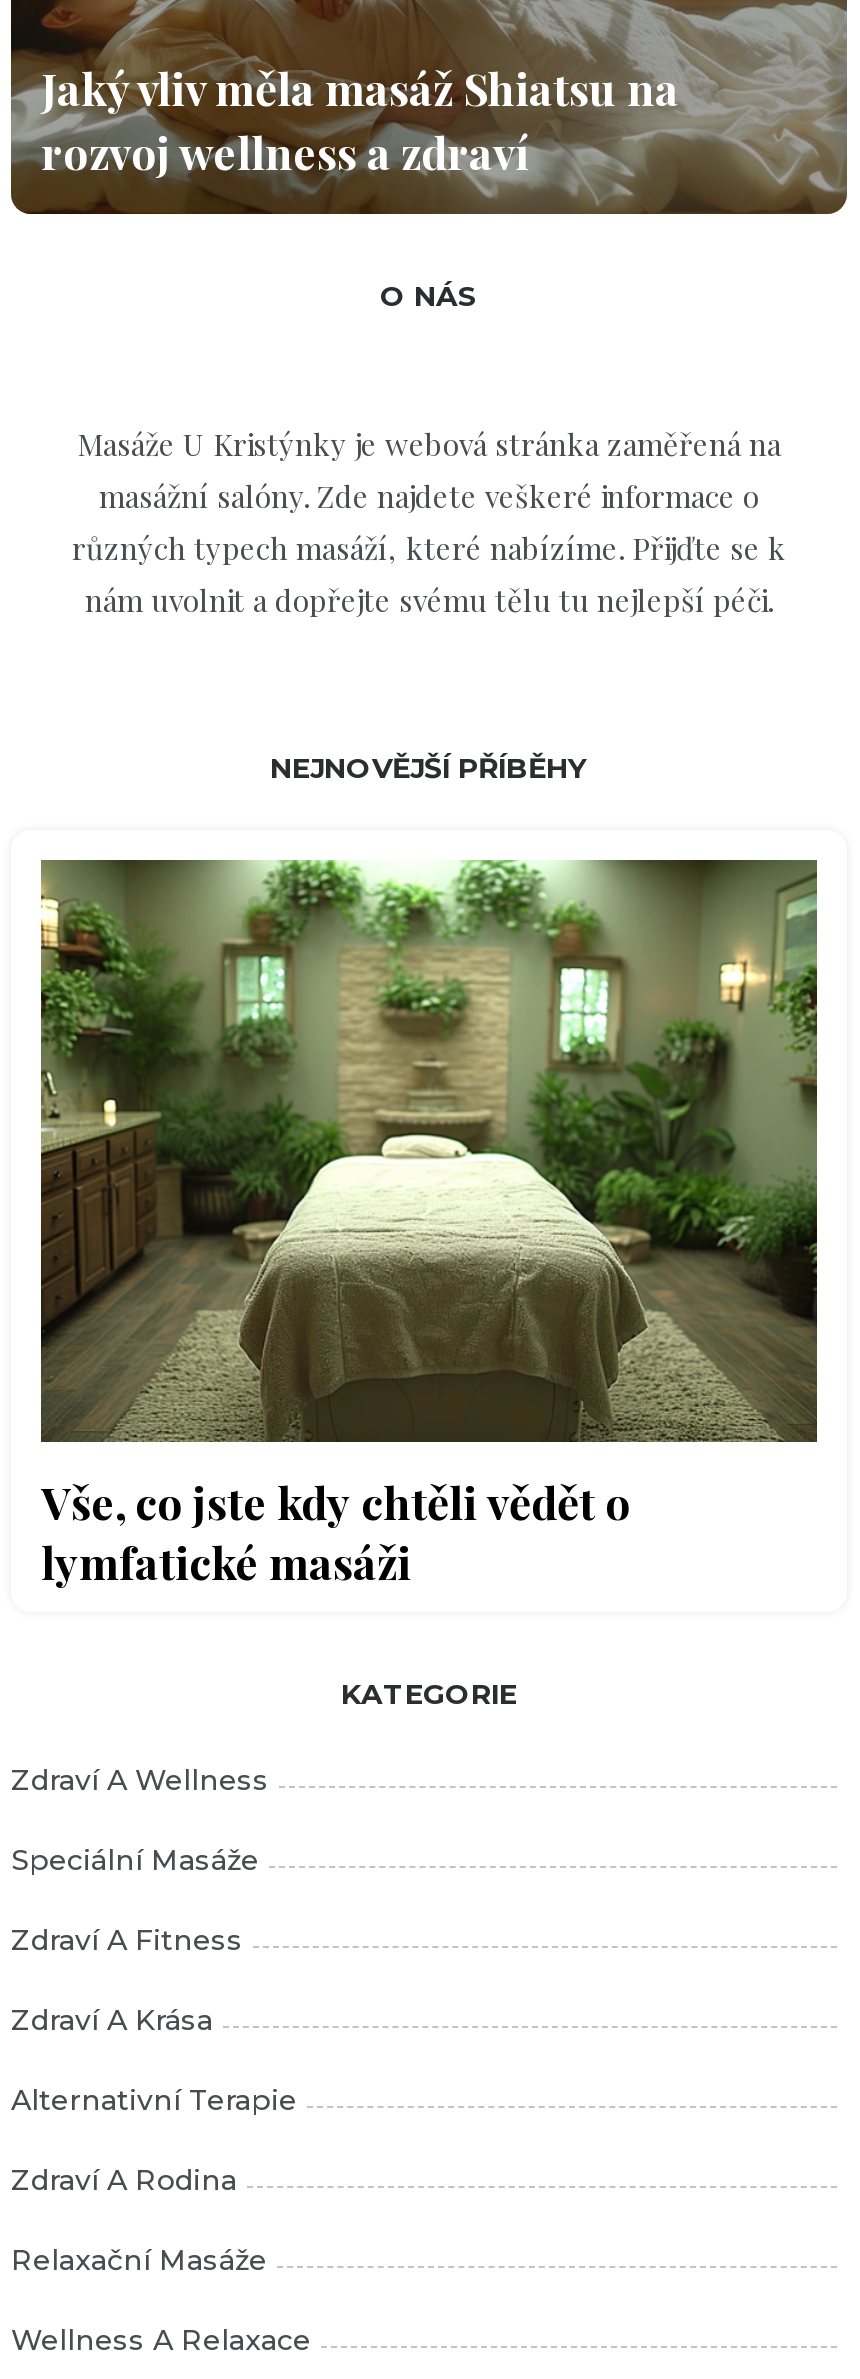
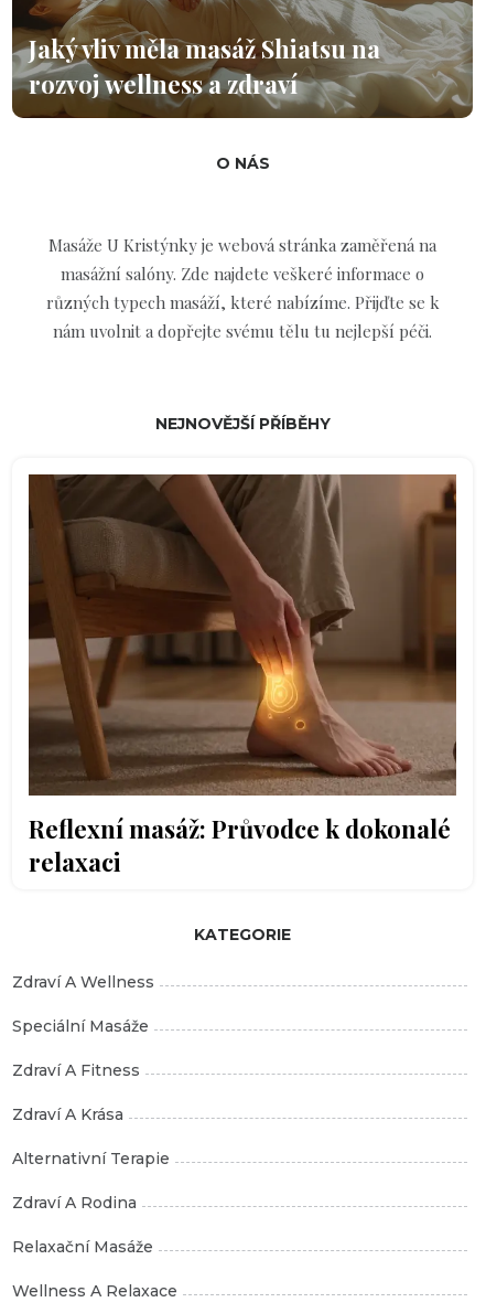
[39,858,819,1591] [image] | Vše, co jste kdy chtěli vědět o | lymfatické masáži -> [28,473,457,878] [image] | Reflexní masáž: Průvodce k dokonalé | relaxaci

